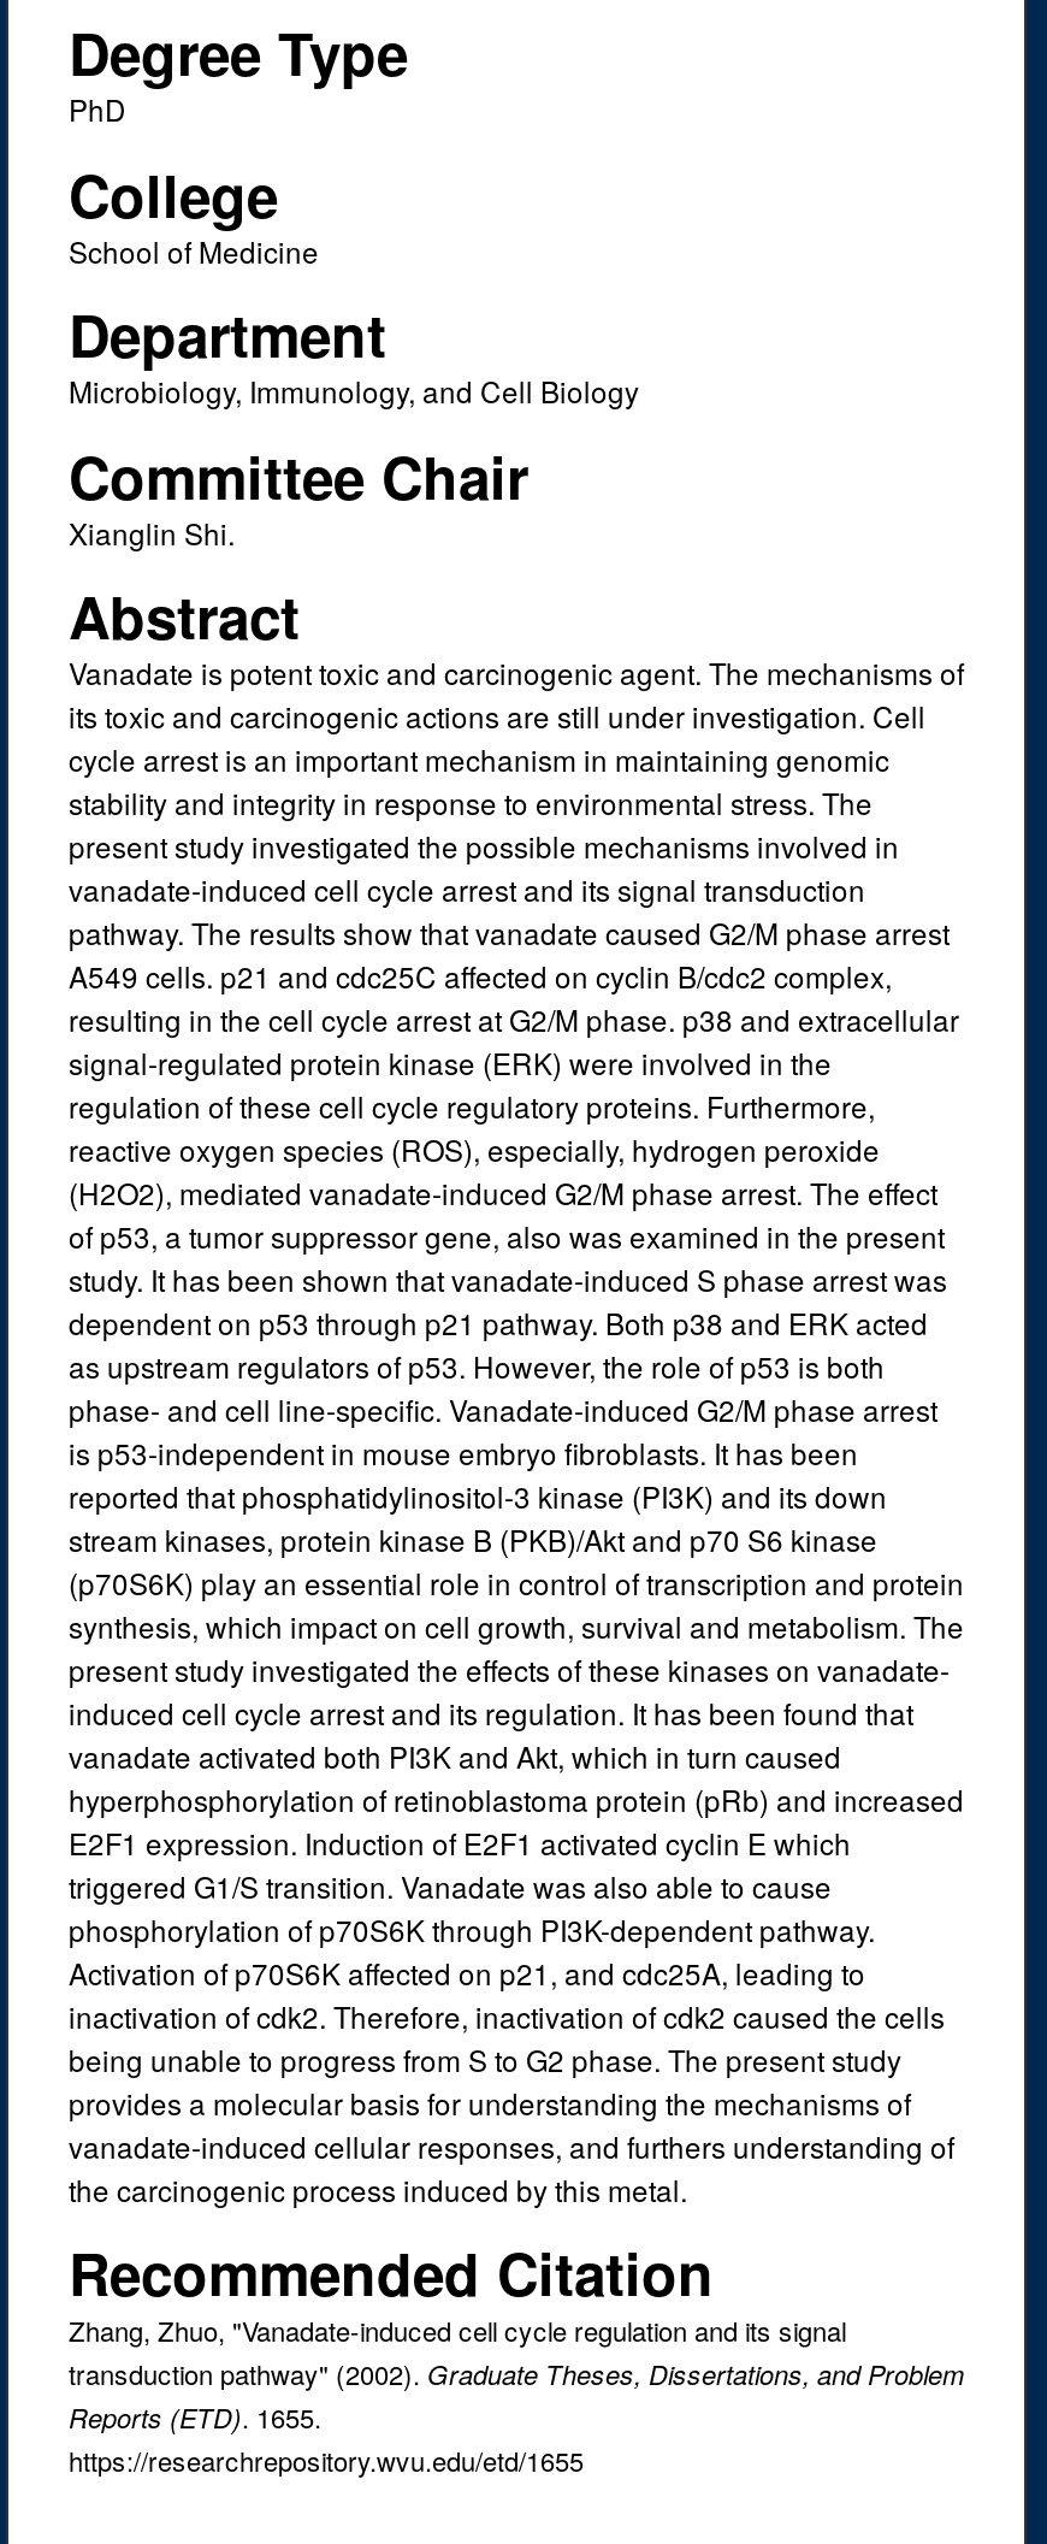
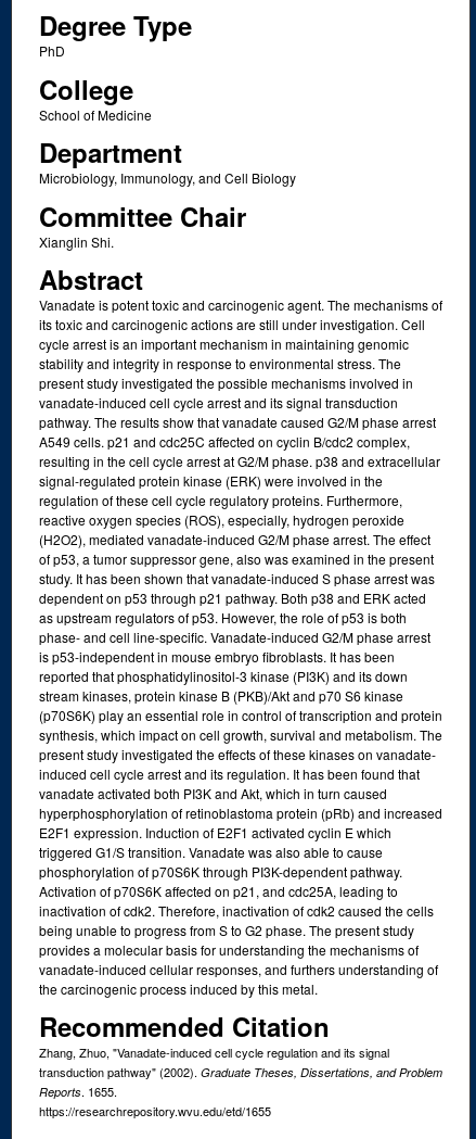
[69,2398,321,2437] Reports (ETD). 1655. -> [39,1083,117,1100] Reports. 1655.

